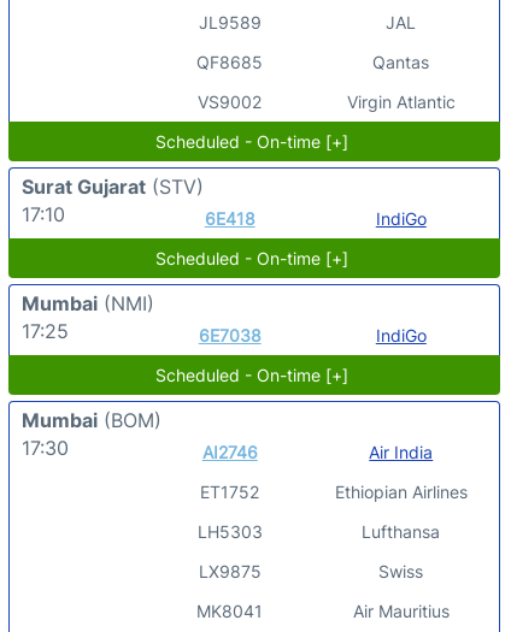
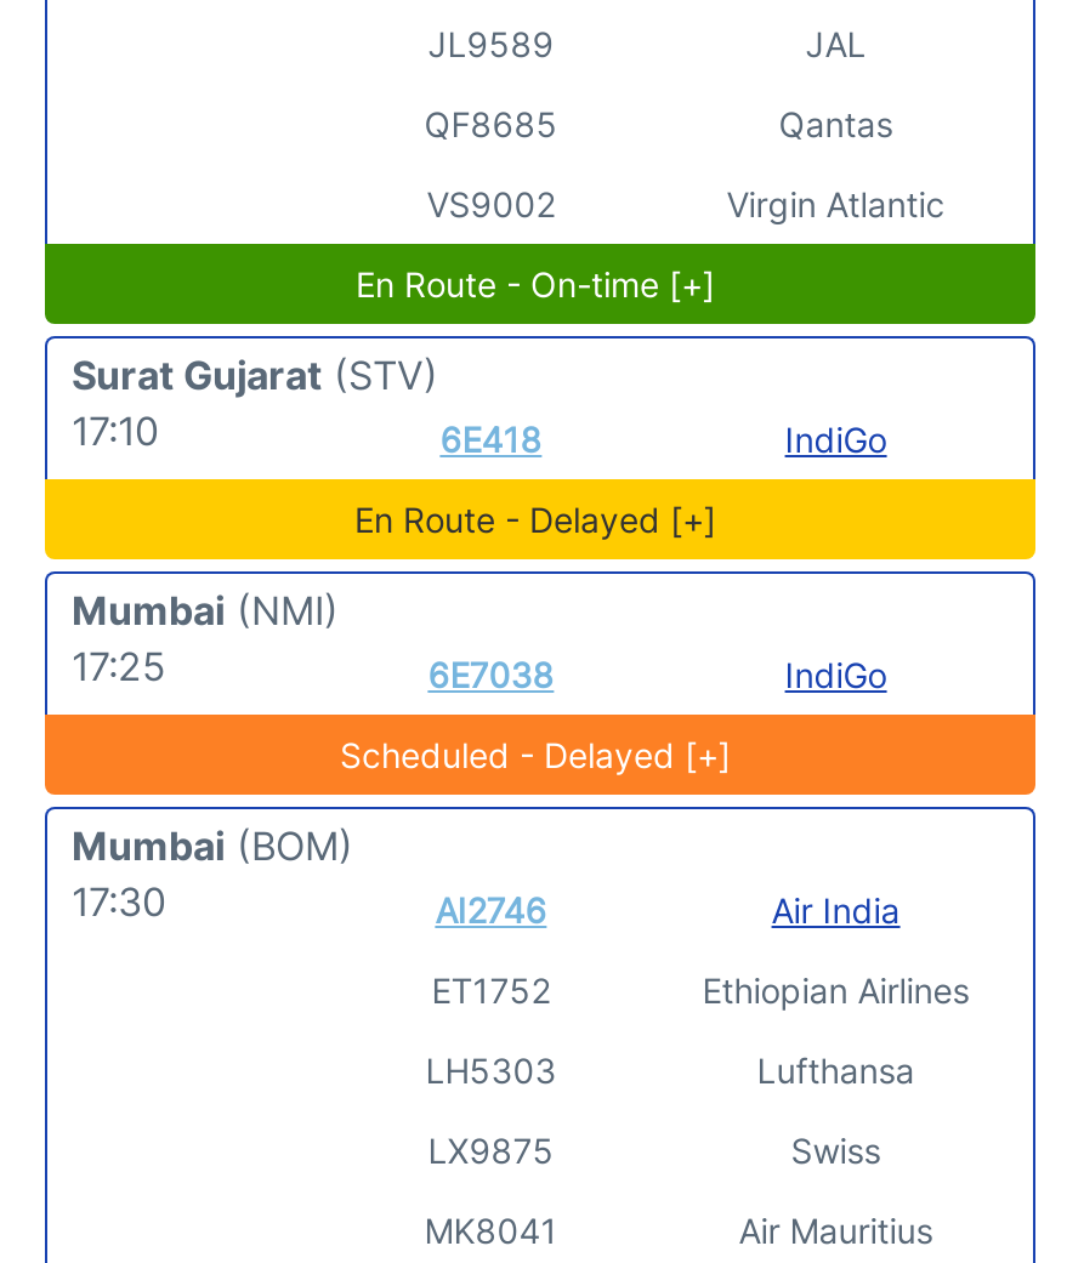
[155,131,348,151] Scheduled - On-time [+] -> [356,262,715,304] En Route - On-time [+]
[155,248,348,268] Scheduled - On-time [+] -> [354,498,716,539] En Route - Delayed [+]
[155,364,348,385] Scheduled - On-time [+] -> [340,733,731,774] Scheduled - Delayed [+]

